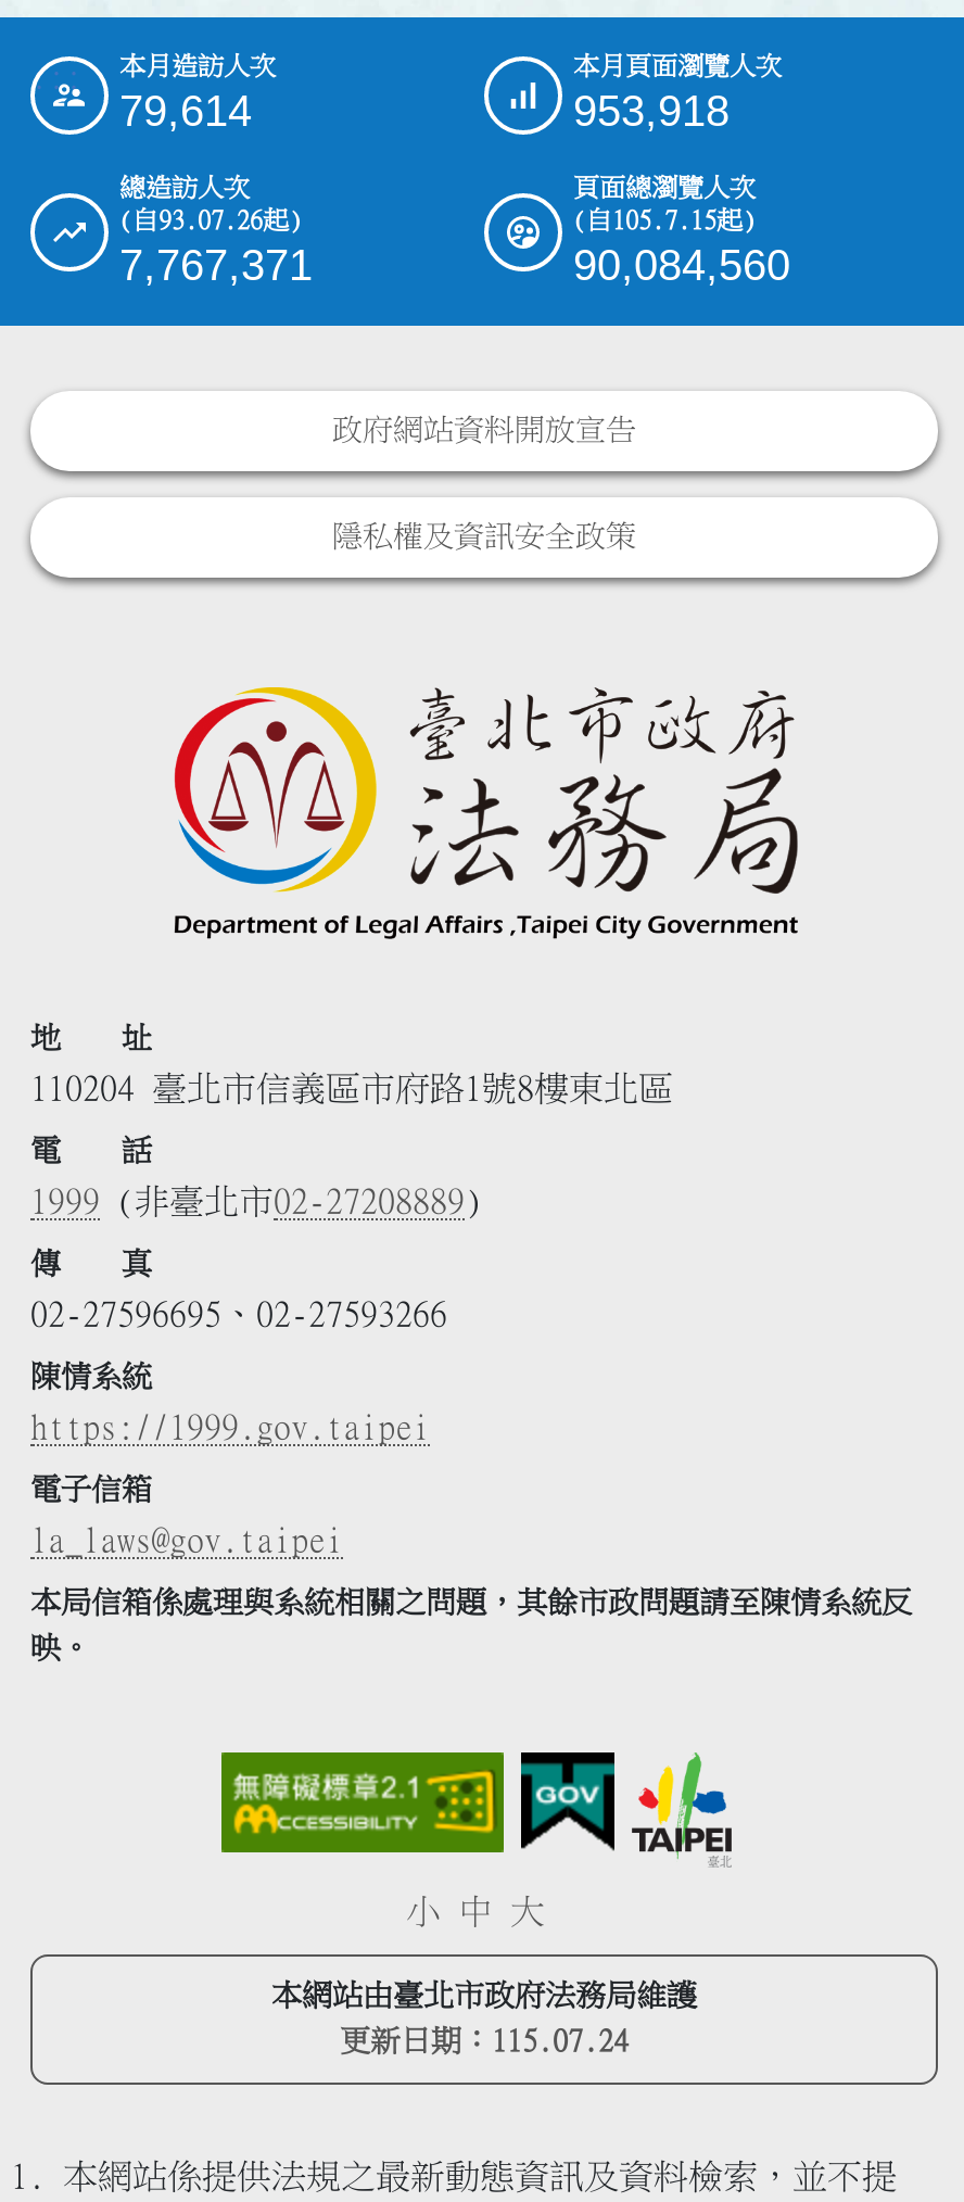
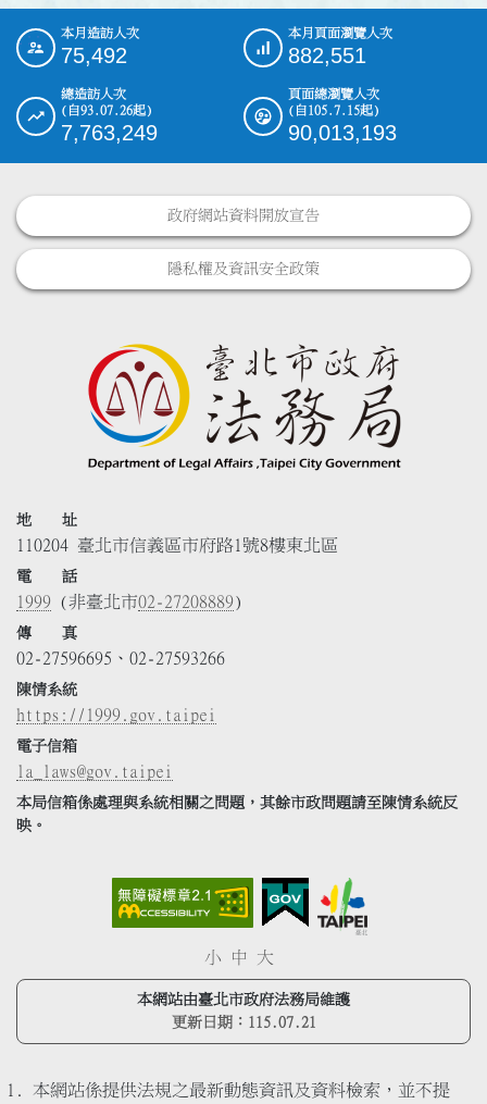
[119,88,252,136] 79,614 -> [61,44,127,68] 75,492
[573,88,730,136] 953,918 -> [288,44,366,68] 882,551
[119,242,313,290] 7,767,371 -> [61,121,158,145] 7,763,249
[573,242,790,290] 90,084,560 -> [288,121,397,145] 90,013,193
[340,2025,629,2055] 更新日期：115.07.24 -> [171,1014,316,1029] 更新日期：115.07.21

